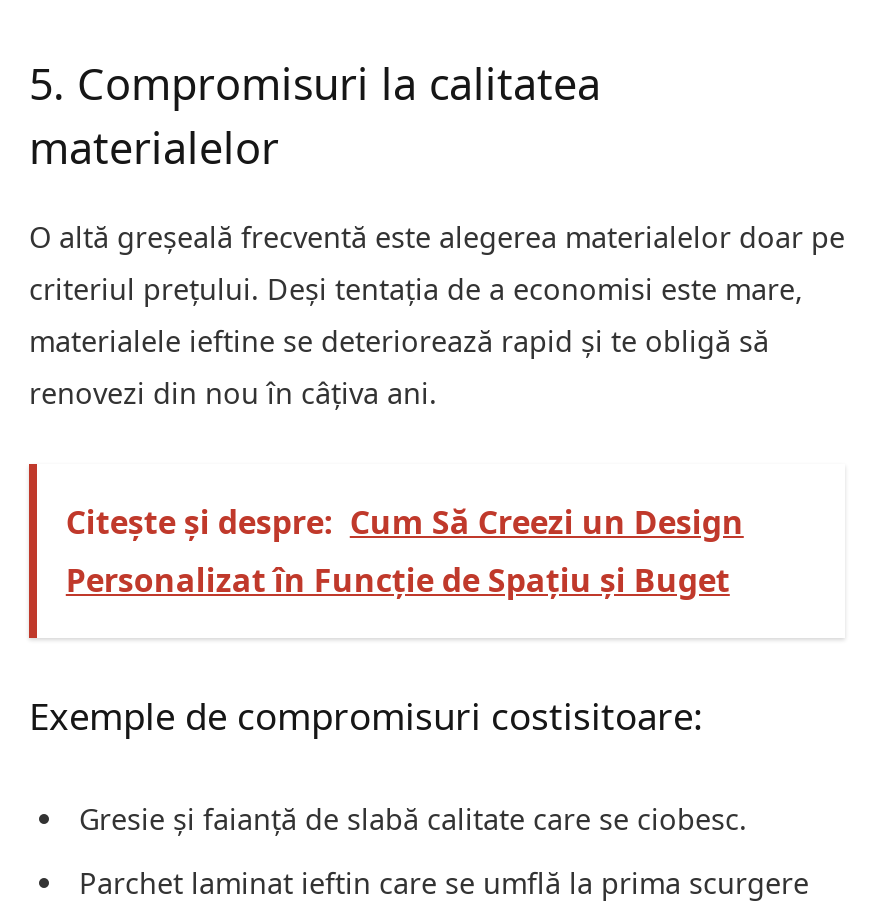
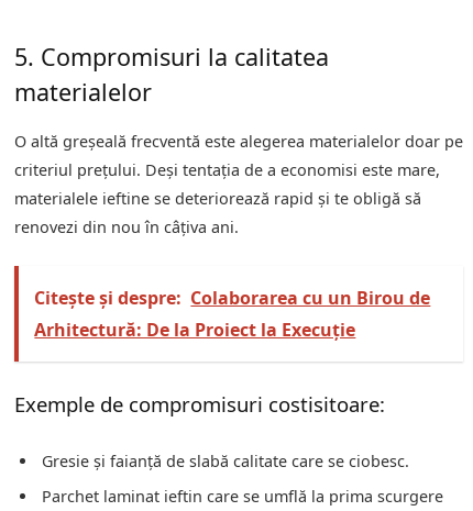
[66,499,744,601] Citește și despre: Cum Să Creezi un Design | Personalizat în Funcție de Spațiu și Buget -> [35,285,431,341] Citește și despre: Colaborarea cu un Birou de | Arhitectură: De la Proiect la Execuție

